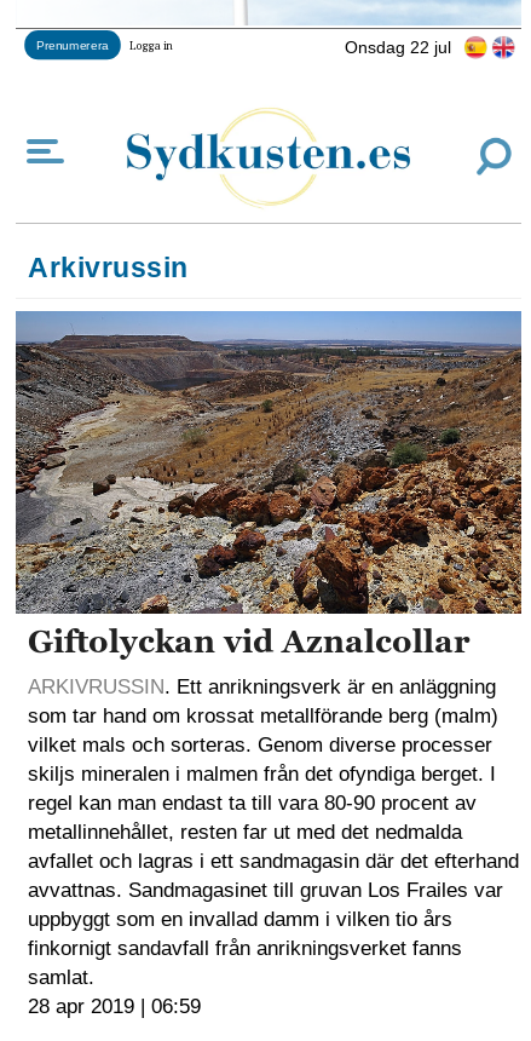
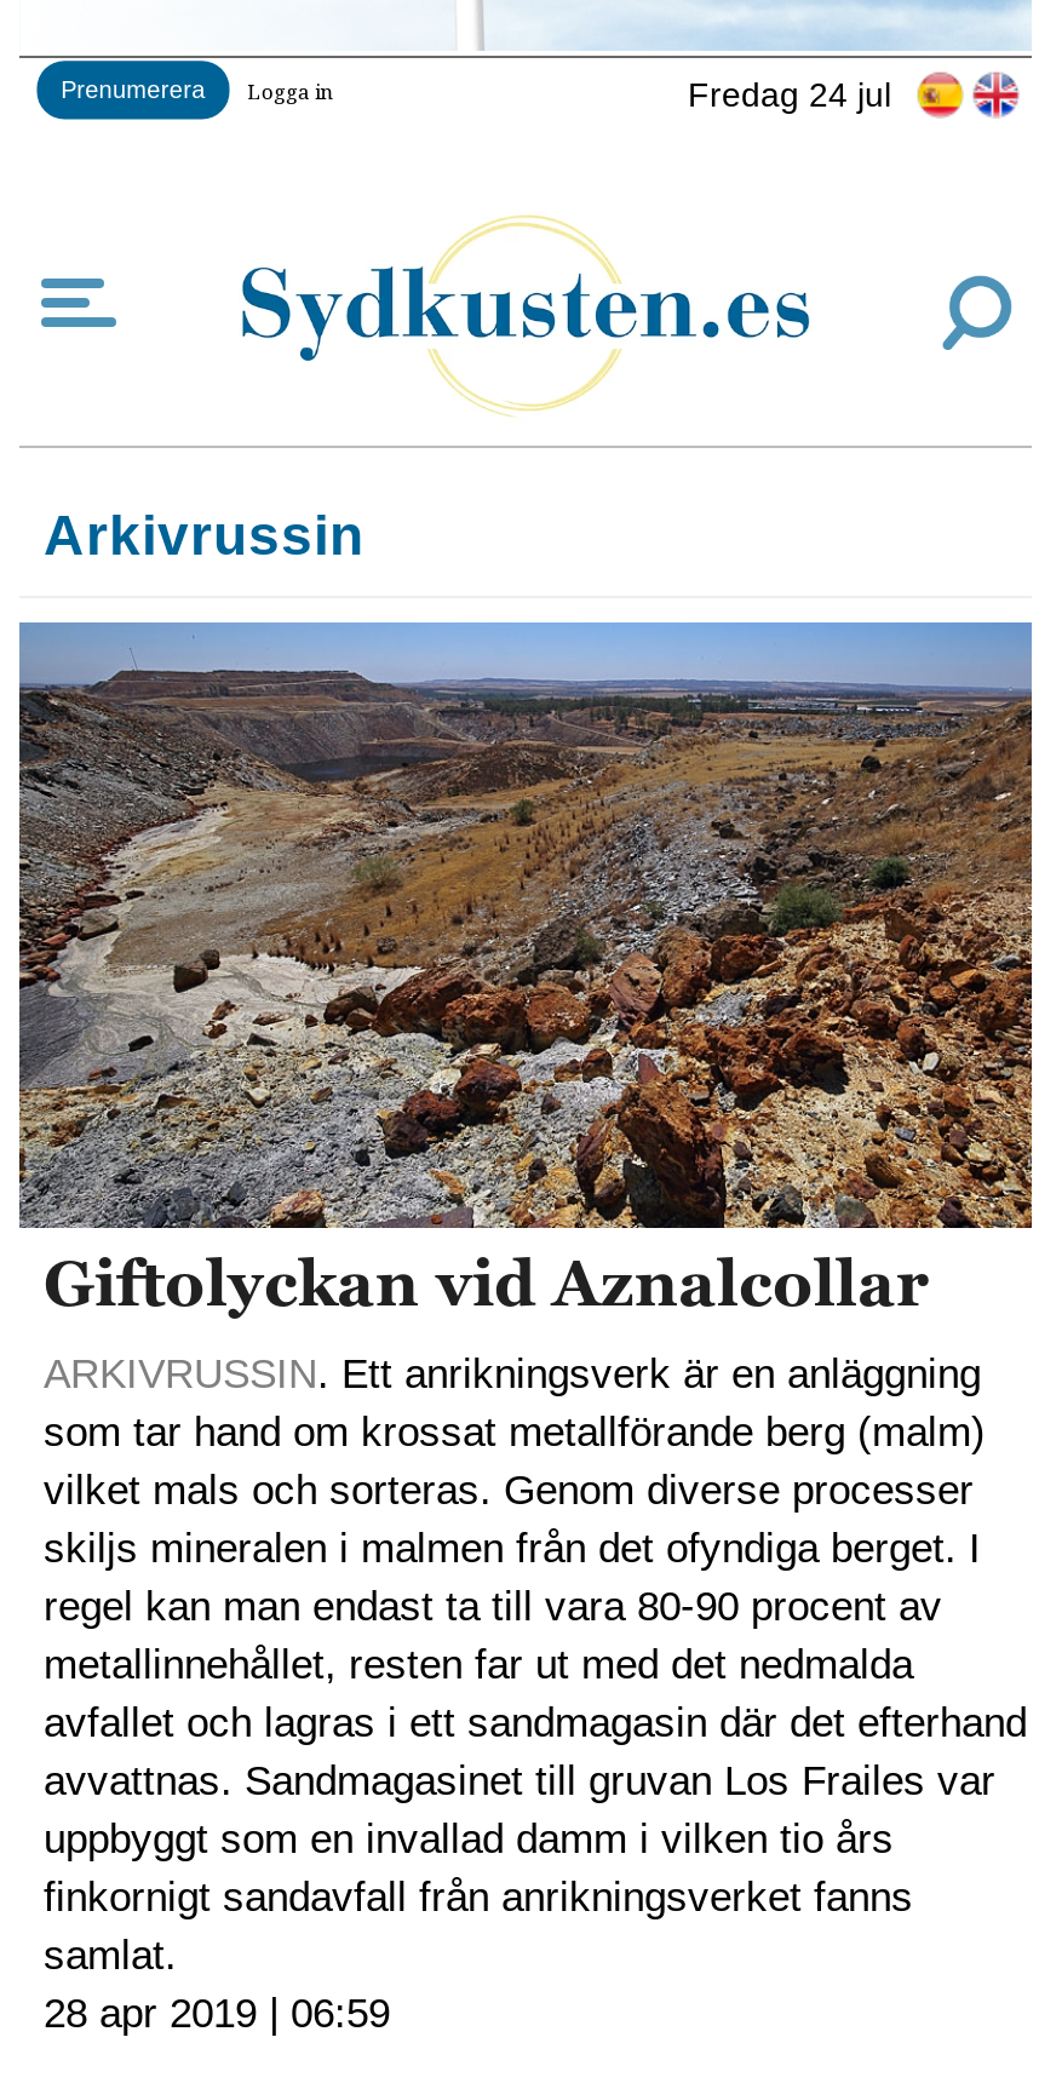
[345,37,451,56] Onsdag 22 jul -> [688,74,891,113] Fredag 24 jul

